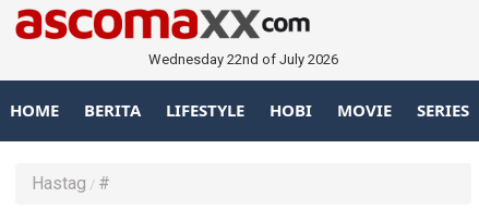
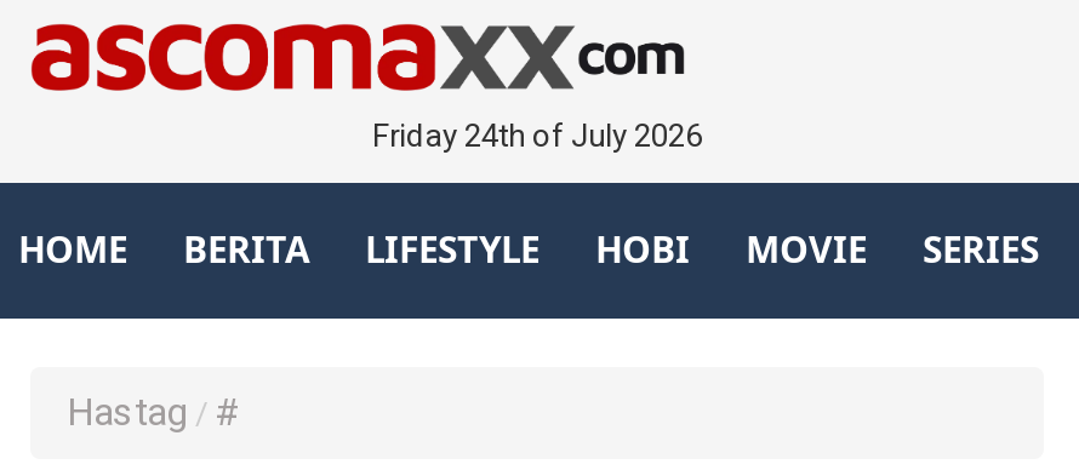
[148,51,338,67] Wednesday 22nd of July 2026 -> [372,117,702,154] Friday 24th of July 2026

